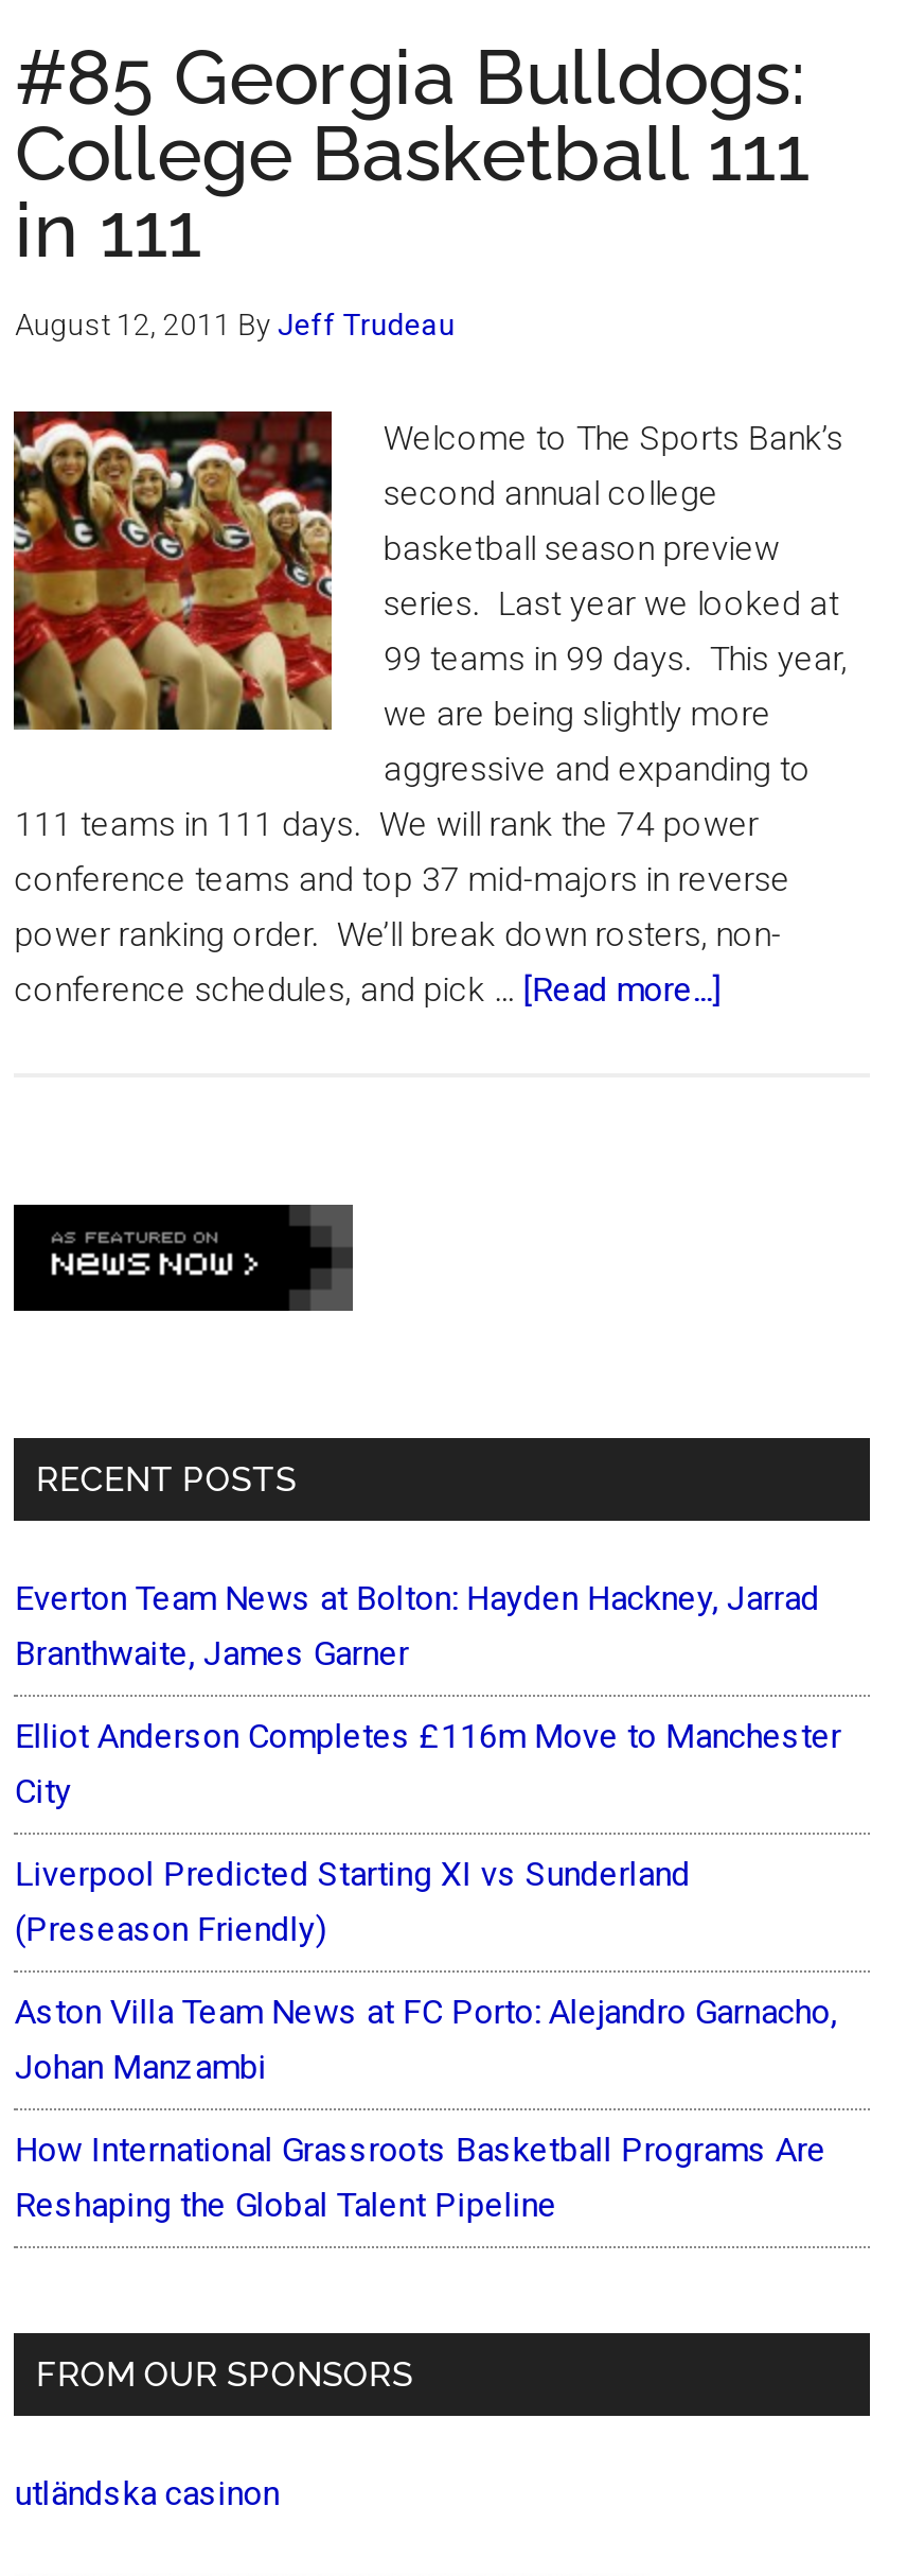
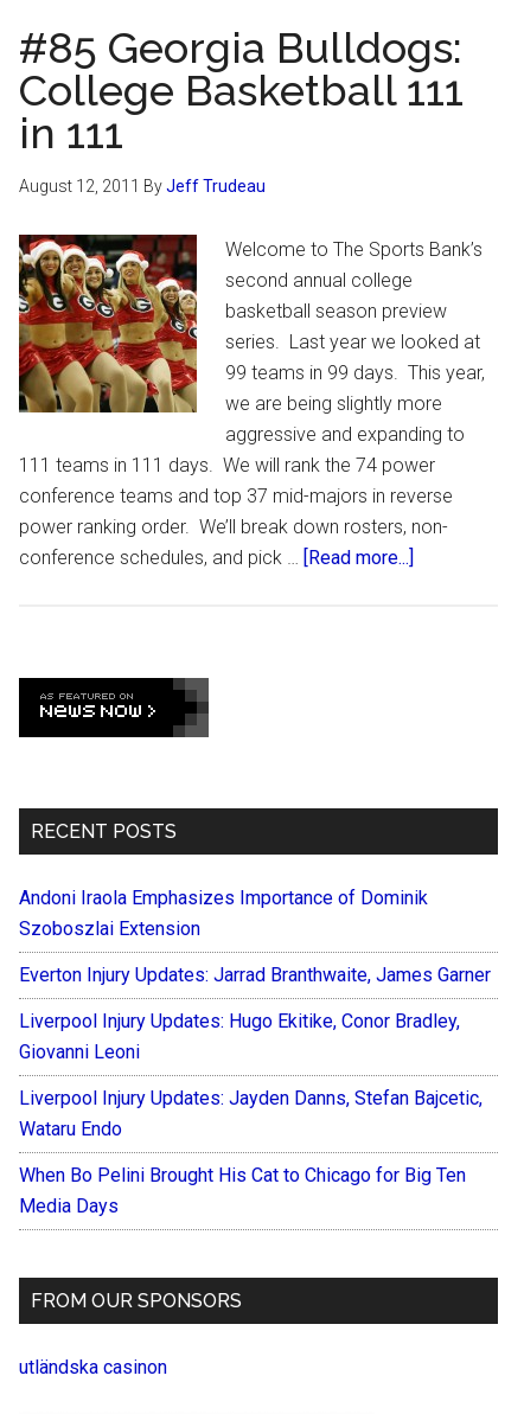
[15,1578,820,1673] Everton Team News at Bolton: Hayden Hackney, Jarrad | Branthwaite, James Garner -> [19,887,428,940] Andoni Iraola Emphasizes Importance of Dominik | Szoboszlai Extension
[15,1716,841,1811] Elliot Anderson Completes £116m Move to Manchester | City -> [19,964,491,986] Everton Injury Updates: Jarrad Branthwaite, James Garner
[15,1854,691,1949] Liverpool Predicted Starting XI vs Sunderland | (Preseason Friendly) -> [19,1010,460,1063] Liverpool Injury Updates: Hugo Ekitike, Conor Bradley, | Giovanni Leoni
[15,1992,837,2087] Aston Villa Team News at FC Porto: Alejandro Garnacho, | Johan Manzambi -> [19,1087,483,1140] Liverpool Injury Updates: Jayden Danns, Stefan Bajcetic, | Wataru Endo
[15,2130,826,2225] How International Grassroots Basketball Programs Are | Reshaping the Global Talent Pipeline -> [19,1164,466,1217] When Bo Pelini Brought His Cat to Chicago for Big Ten | Media Days

